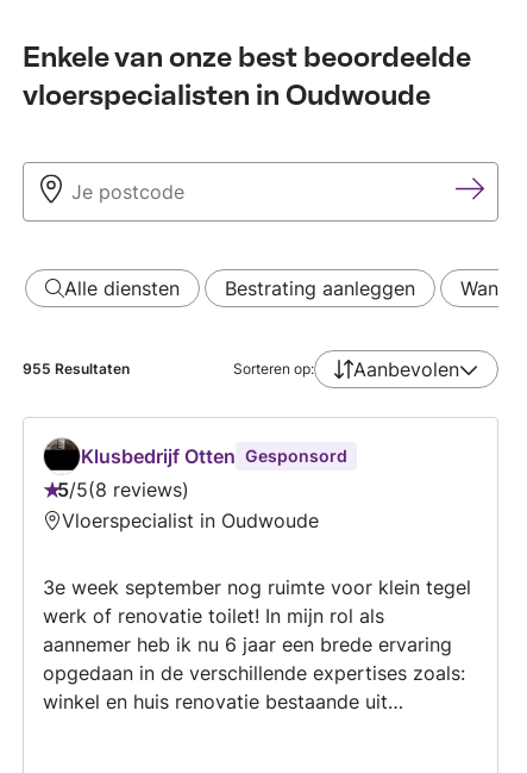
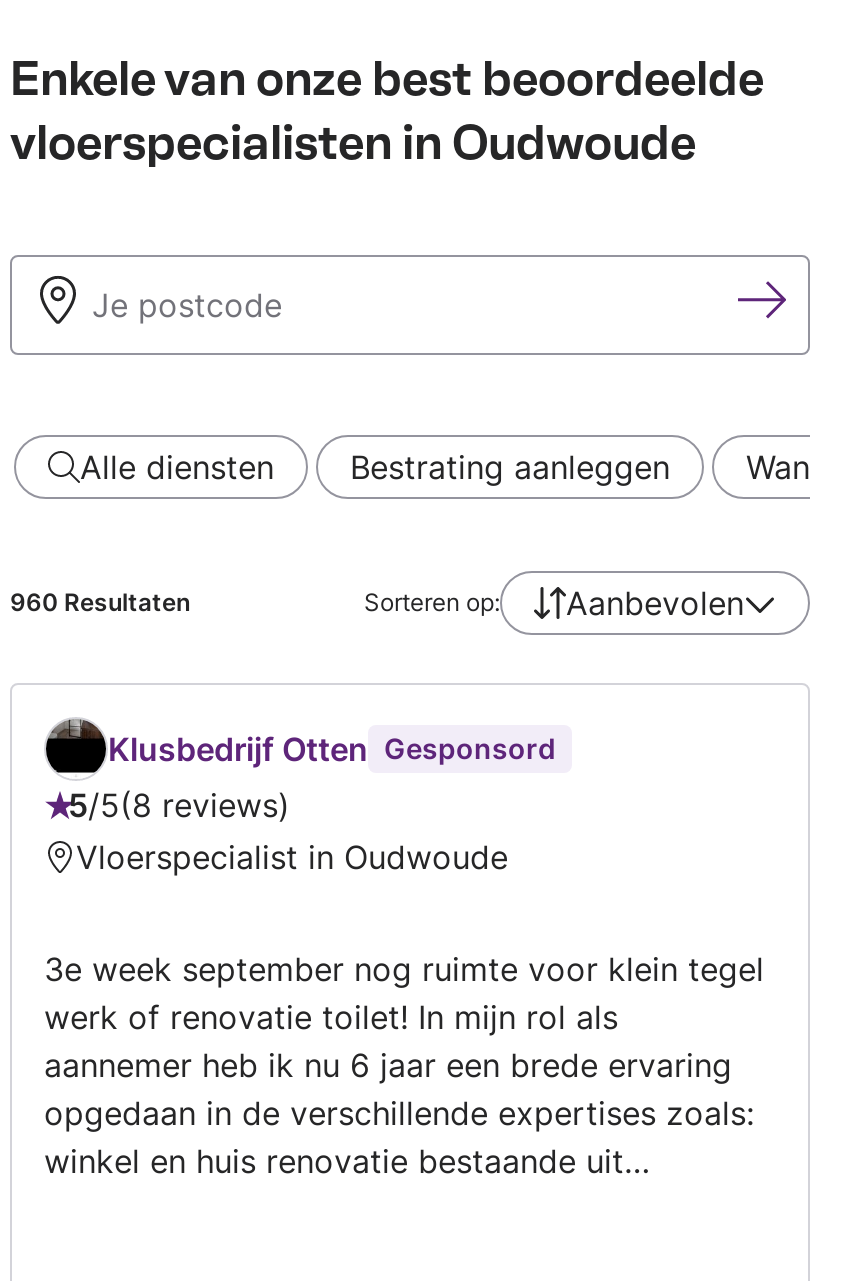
[23,360,130,378] 955 Resultaten -> [10,587,190,617] 960 Resultaten

